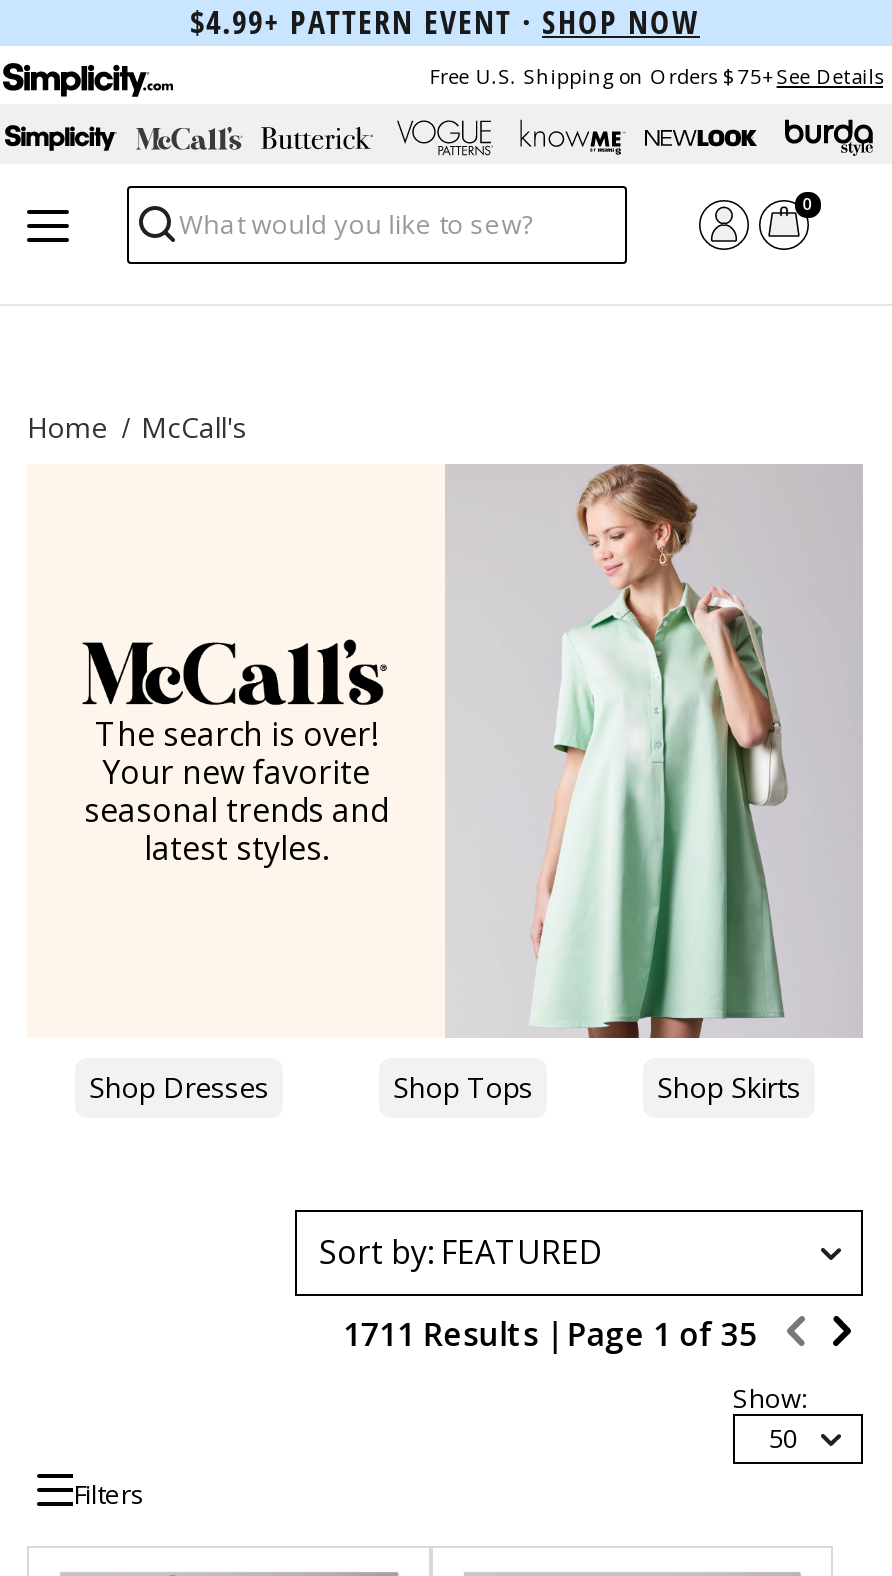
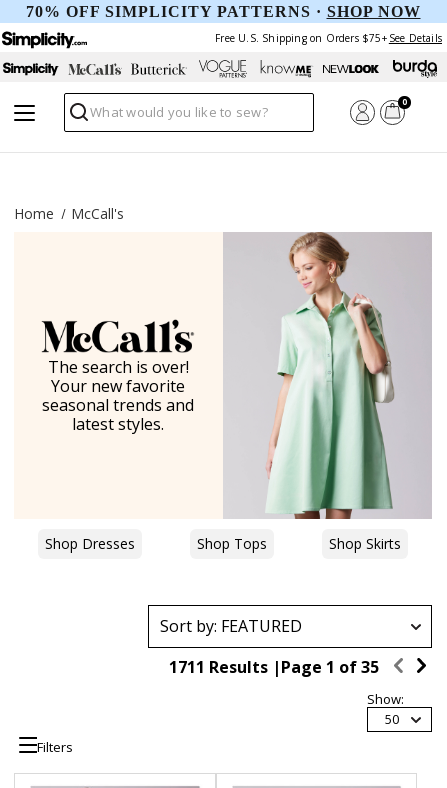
[190,0,700,44] $4.99+ PATTERN EVENT · SHOP NOW -> [25,3,420,20] 70% OFF SIMPLICITY PATTERNS · SHOP NOW

